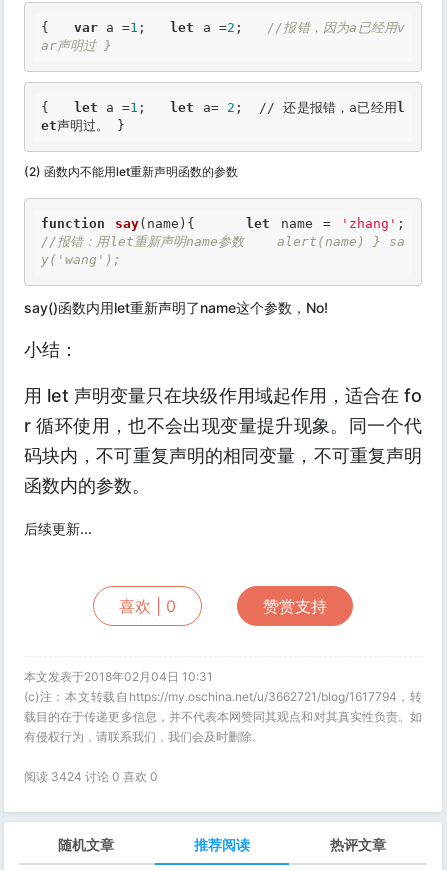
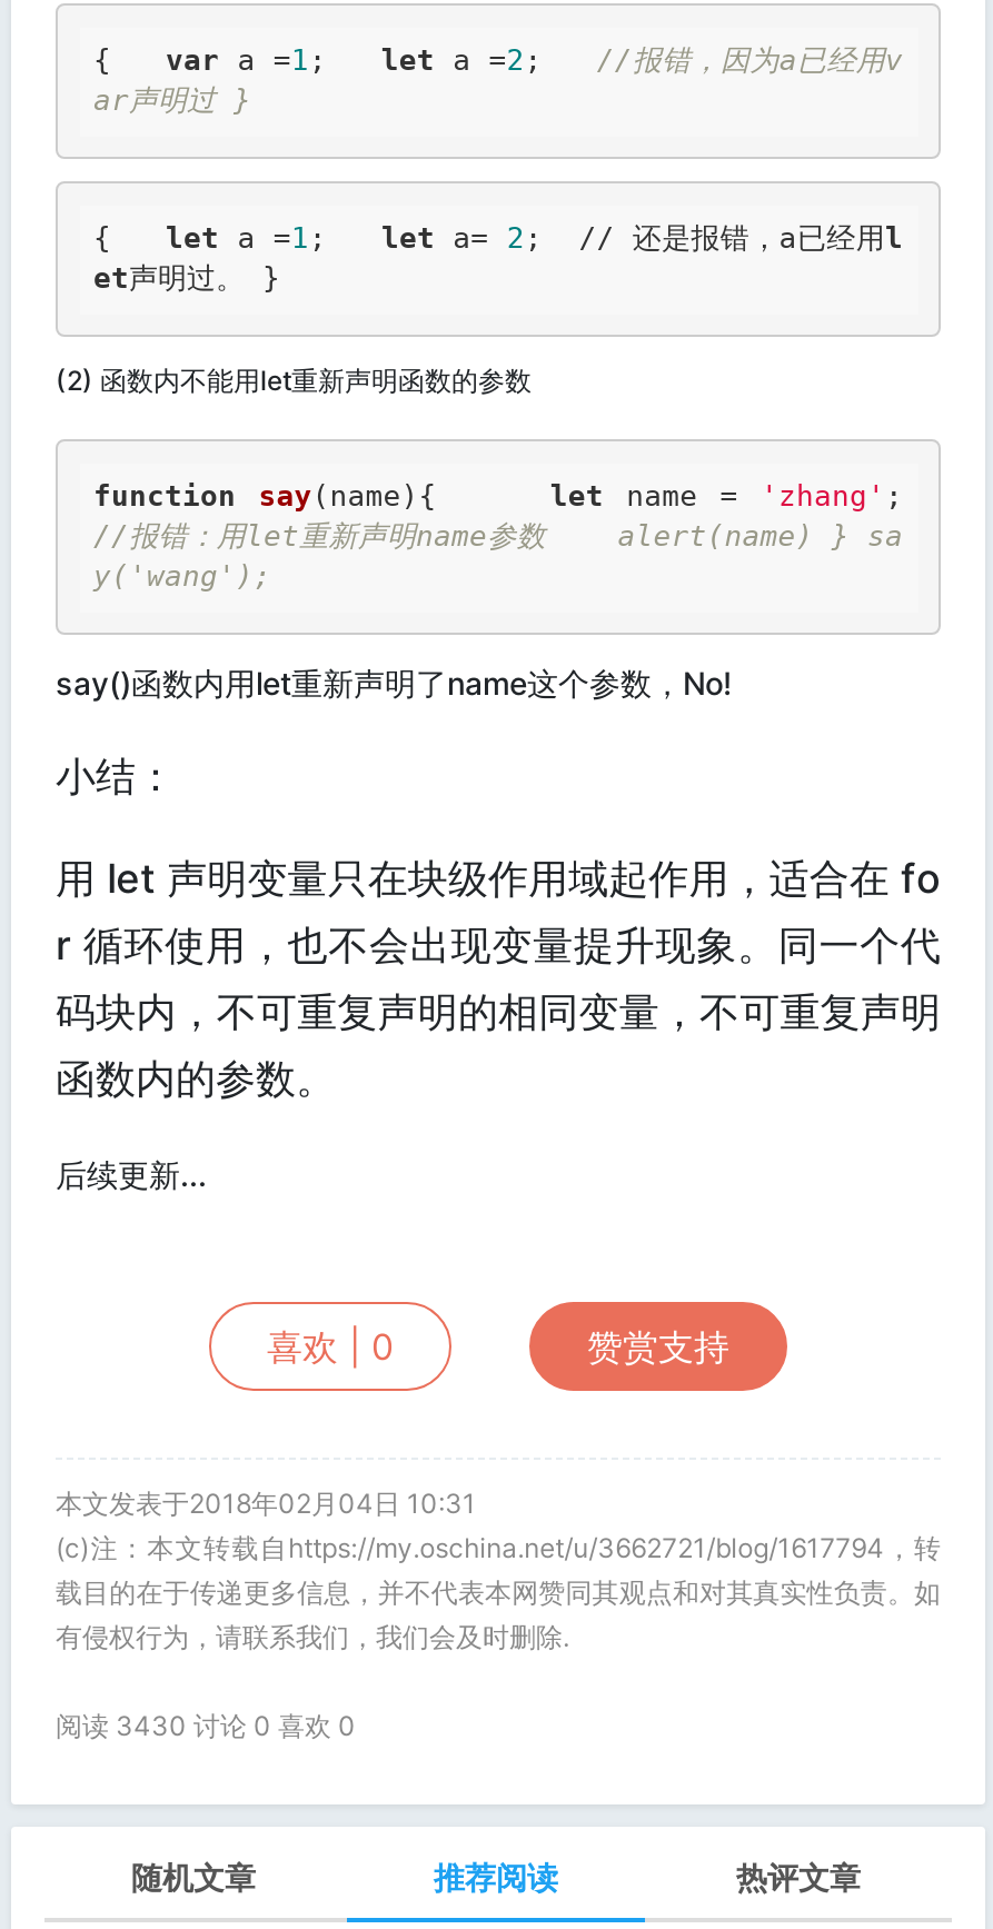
[24,769,158,784] 阅读 3424 讨论 0 喜欢0 -> [56,1709,356,1742] 阅读 3430 讨论 0 喜欢0

